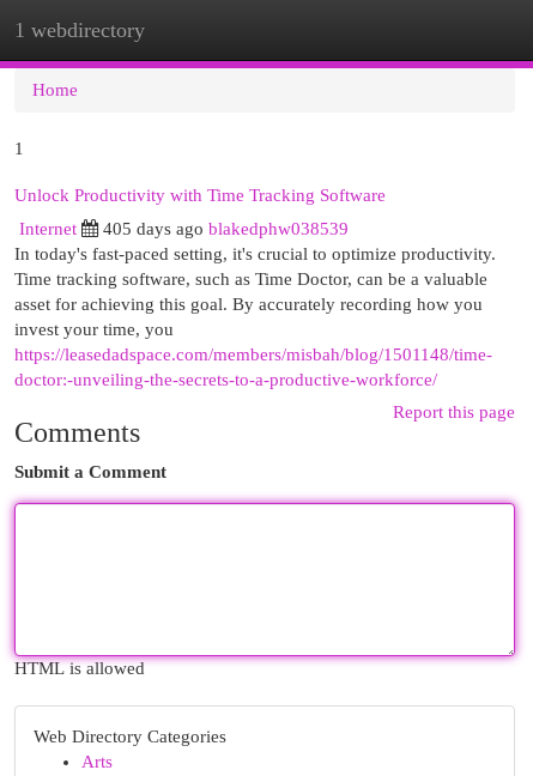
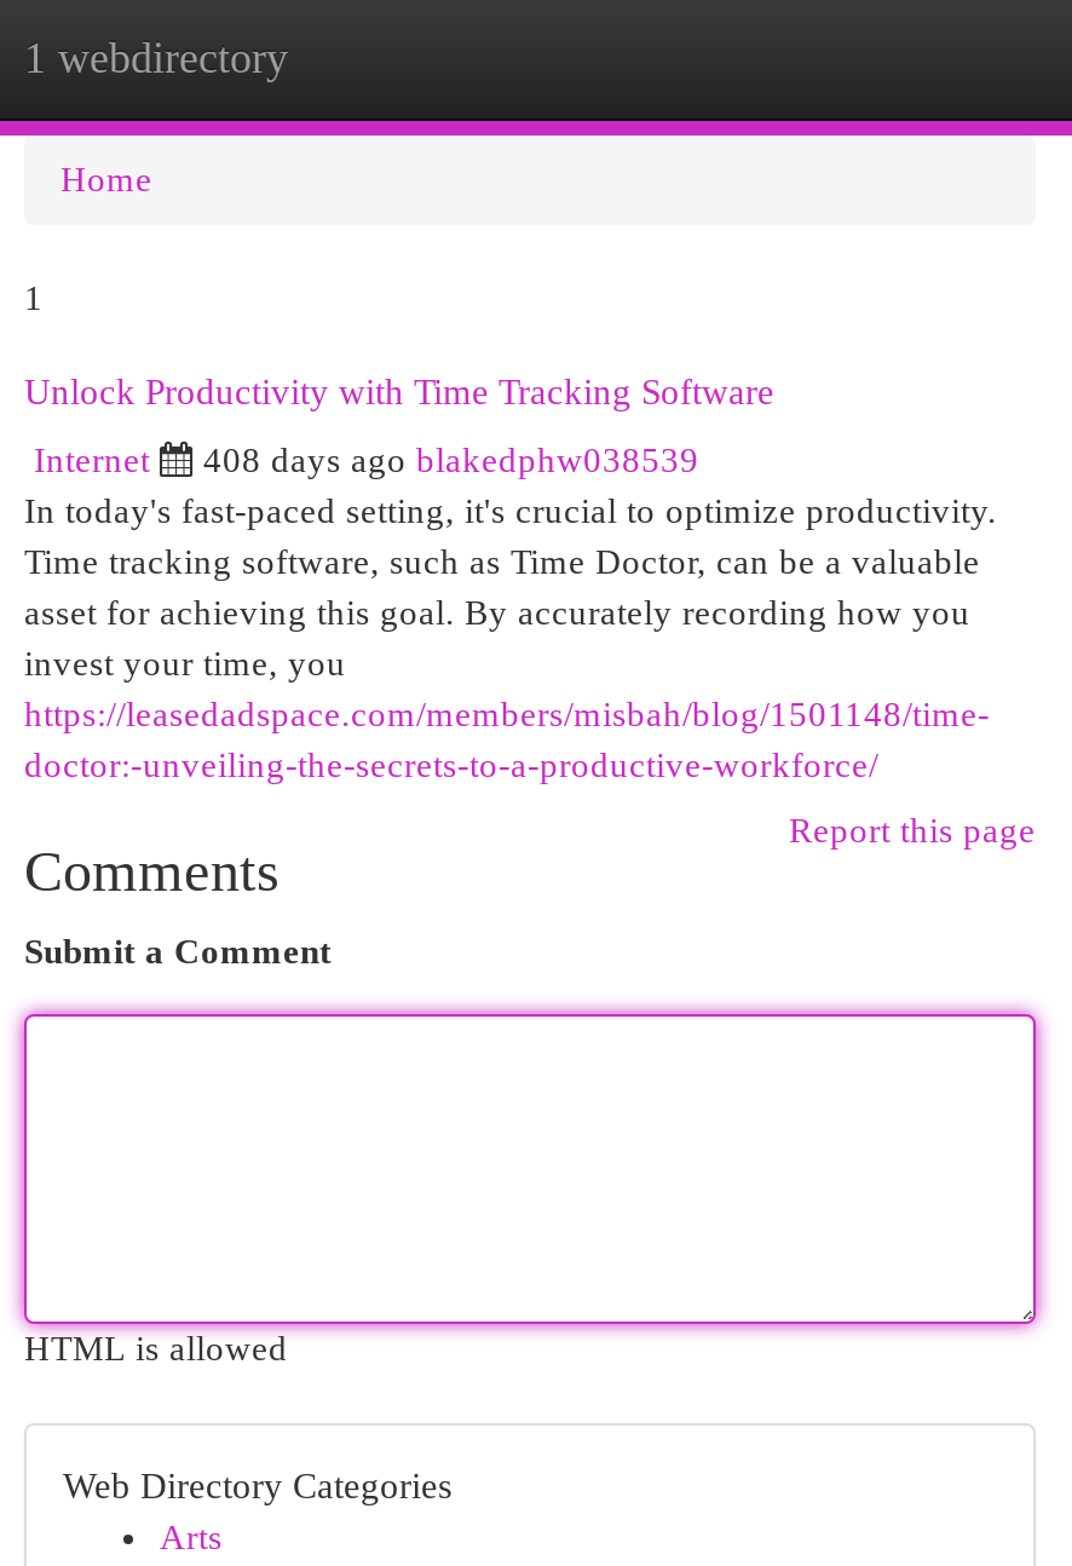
[103,219,349,238] 405 days ago blakedphw038539 -> [203,441,699,479] 408 days ago blakedphw038539

